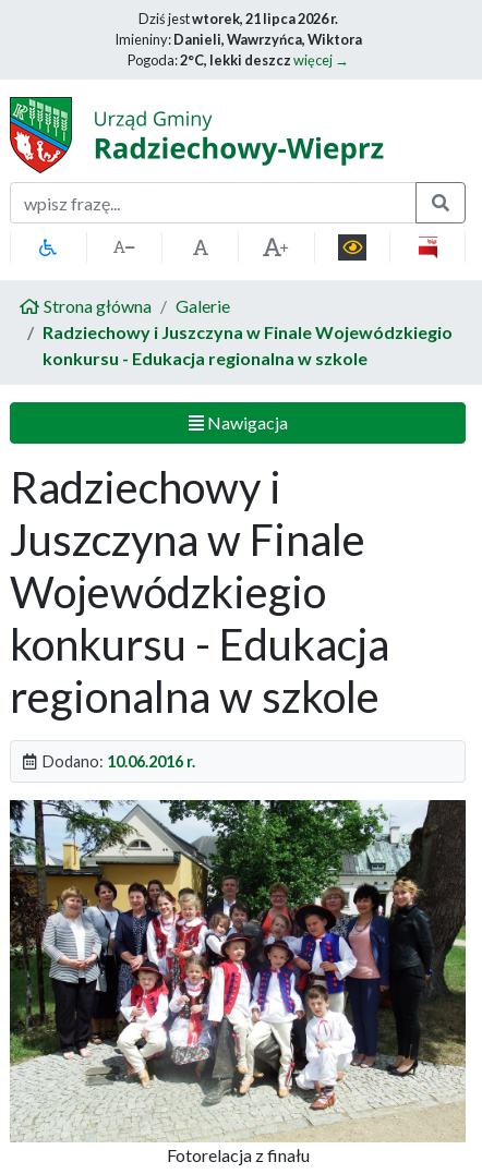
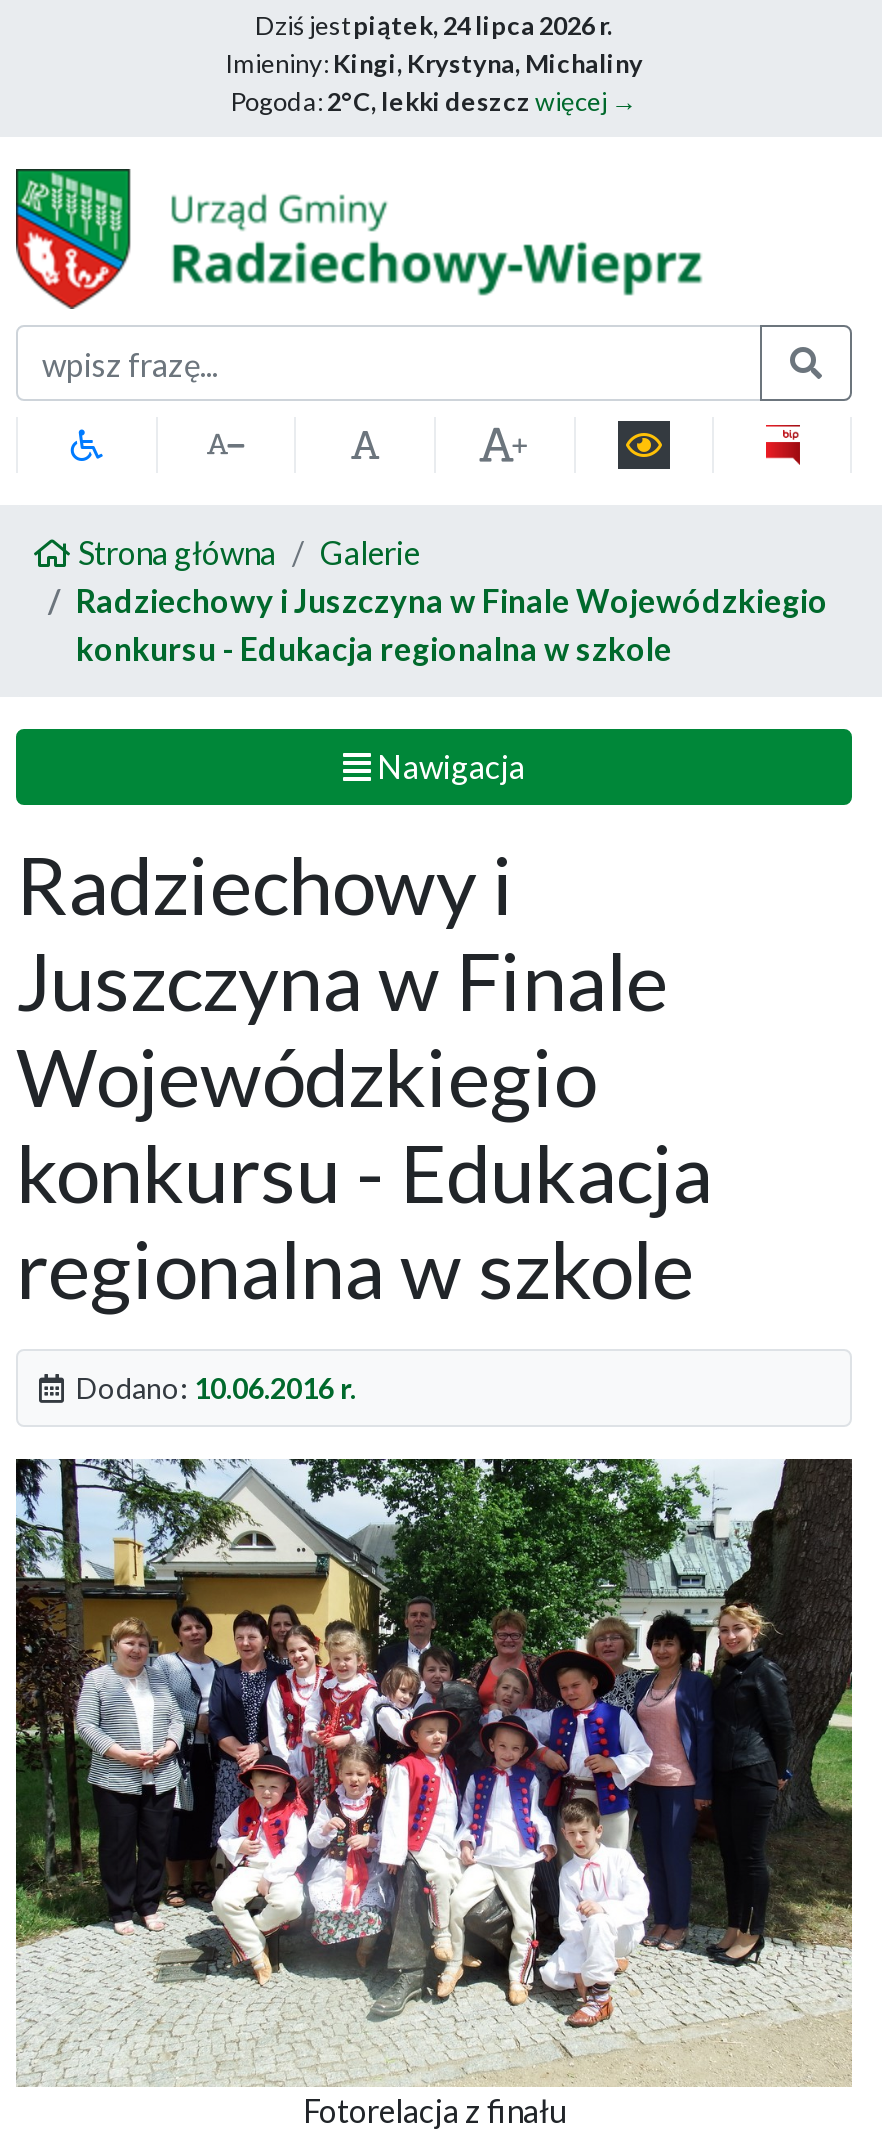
[138,10,338,27] Dziś jestwtorek, 21 lipca 2026 r. -> [255,9,613,41] Dziś jestpiątek, 24 lipca 2026 r.
[114,31,361,48] Imieniny: Danieli, Wawrzyńca, Wiktora -> [225,47,643,79] Imieniny: Kingi, Krystyna, Michaliny

